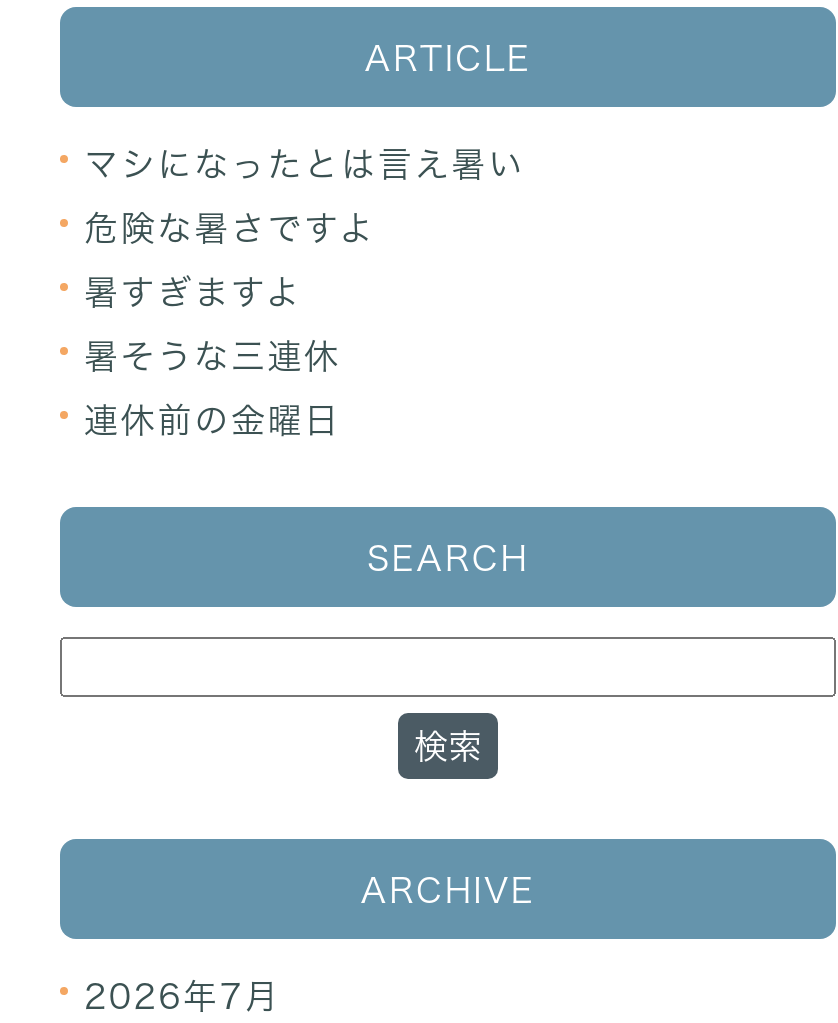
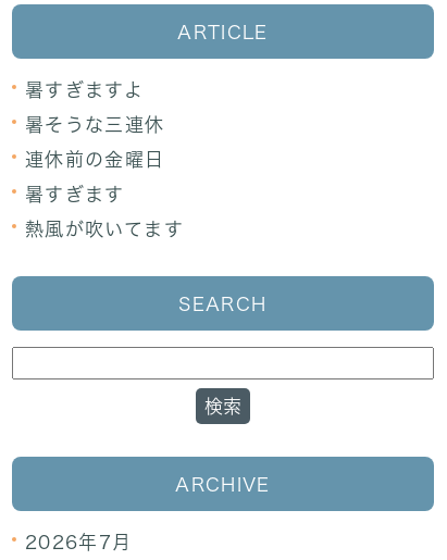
[84,147,525,245] マシになったとは言え暑い | 危険な暑さですよ -> none
moved [84,275,341,437] -> [25,80,165,168]: 暑すぎますよ | 暑そうな三連休 | 連休前の金曜日
none -> [25,185,184,238] 暑すぎます | 熱風が吹いてます

